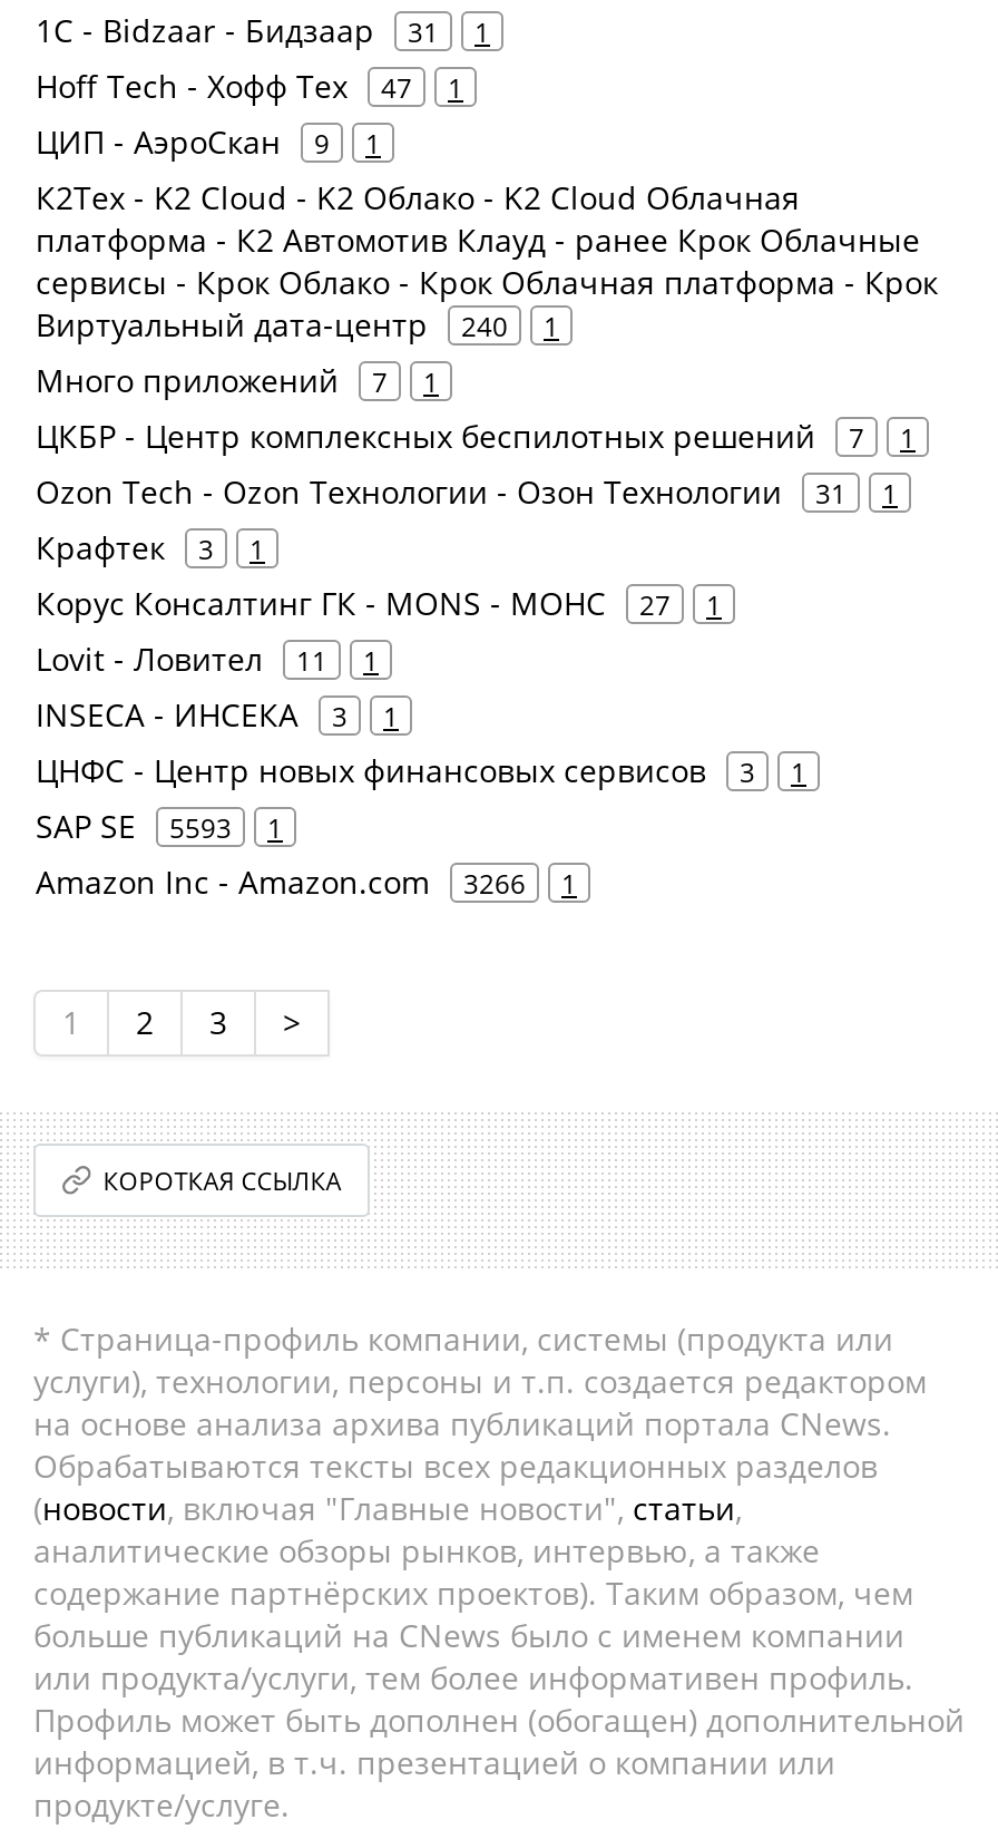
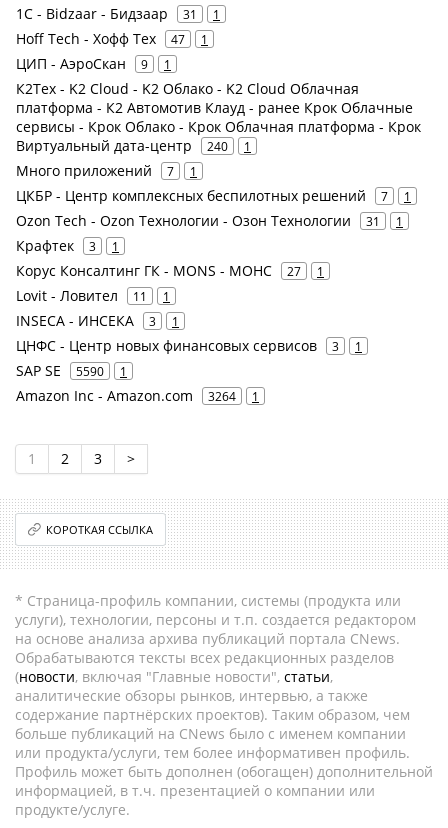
[36,805,283,847] SAP SE 5593 1 -> [16,361,127,380] SAP SE 5590 1
[36,860,577,903] Amazon Inc - Amazon.com 3266 1 -> [16,386,259,405] Amazon Inc - Amazon.com 3264 1

